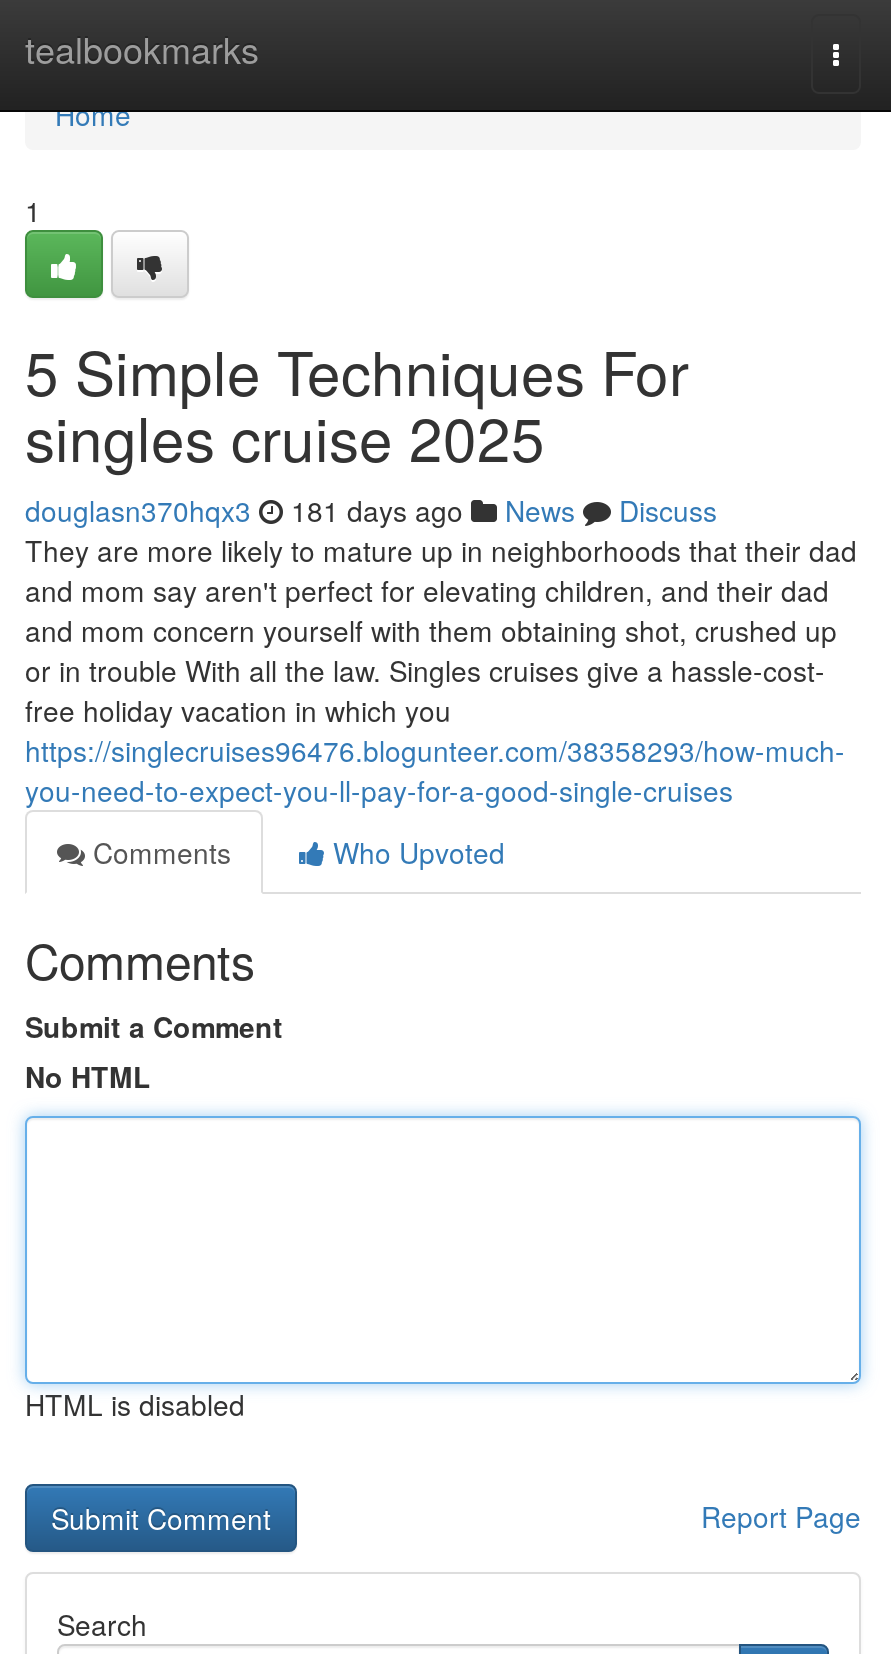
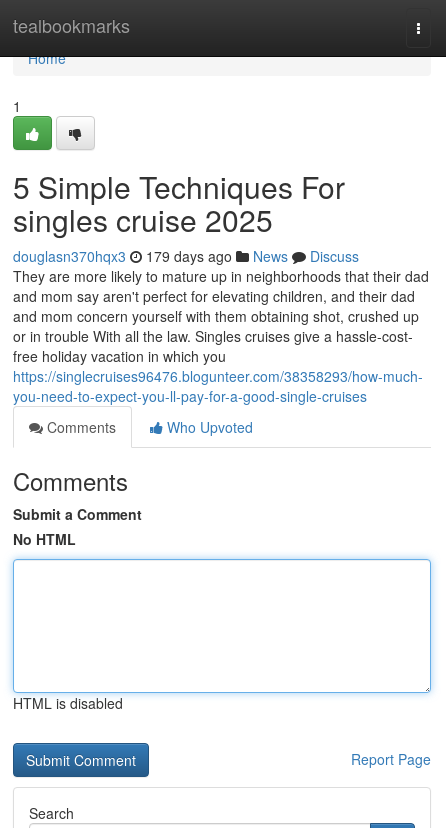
[25,490,717,530] douglasn370hqx3 181 days ago News Discuss -> [13,246,359,266] douglasn370hqx3 179 days ago News Discuss

